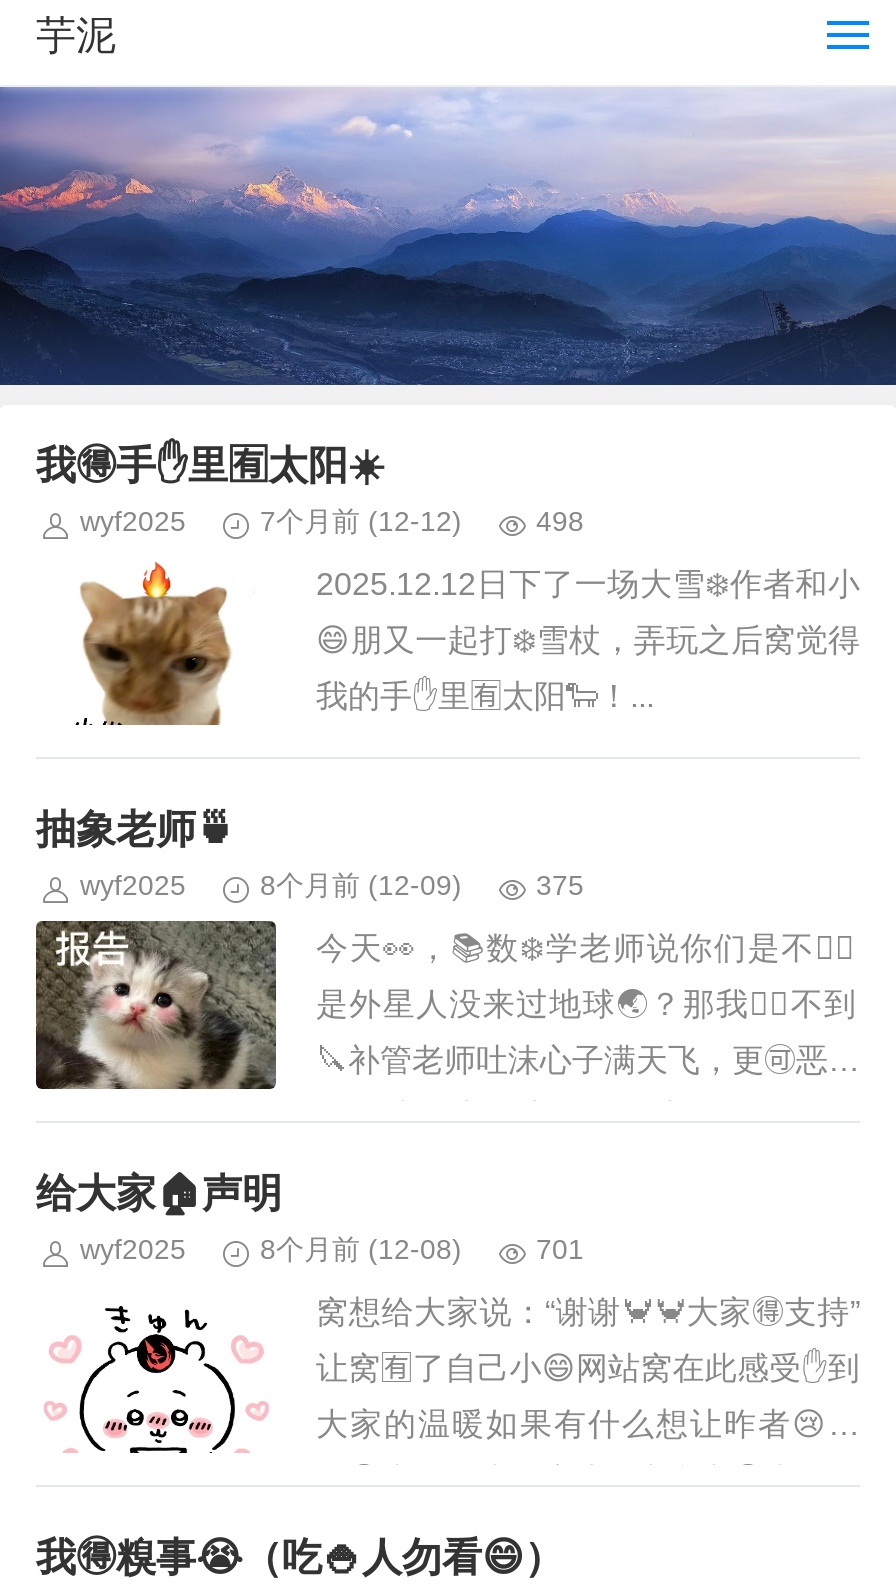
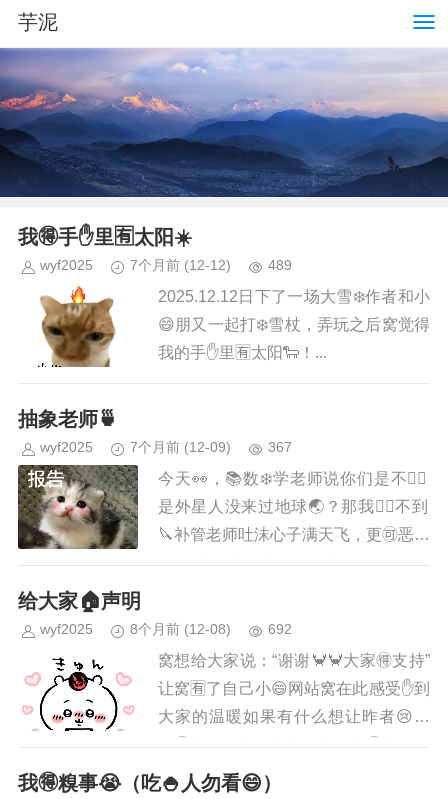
[536,505,584,537] 498 -> [268,257,292,273] 489
[260,869,462,901] 8个月前(12-09) -> [130,439,231,455] 7个月前(12-09)
[536,869,584,901] 375 -> [268,439,292,455] 367
[536,1233,584,1265] 701 -> [268,621,292,637] 692

